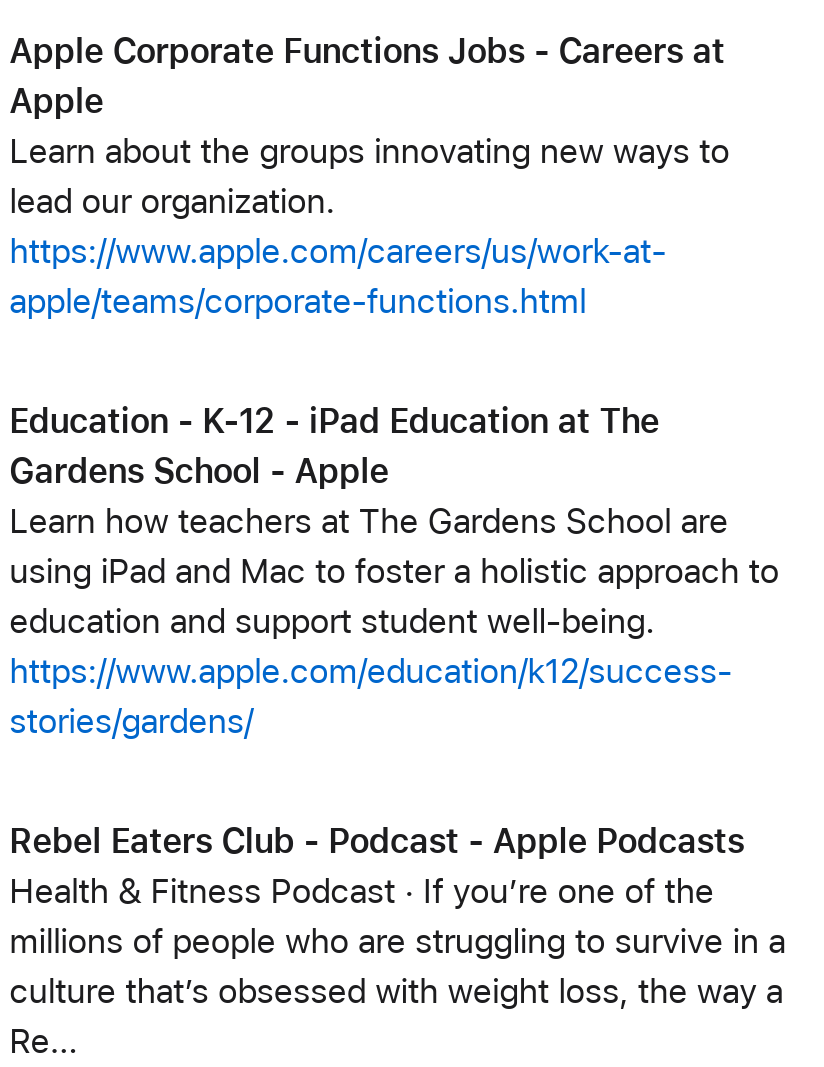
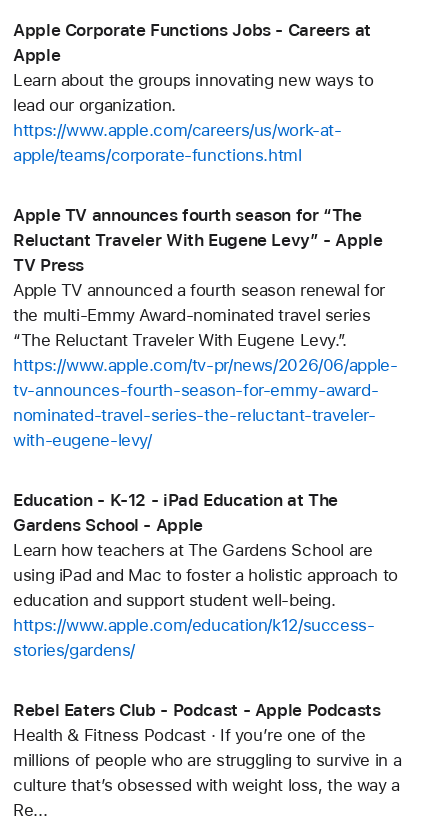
none -> [13,205,397,450] Apple TV announces fourth season for “The | Reluctant Traveler With Eugene Levy” - Apple | TV Press | Apple TV announced a fourth season renewal for | the multi-Emmy Award-nominated travel series | “The Reluctant Traveler With Eugene Levy.”. | https://www.apple.com/tv-pr/news/2026/06/apple- | tv-announces-fourth-season-for-emmy-award- | nominated-travel-series-the-reluctant-traveler- | with-eugene-levy/

